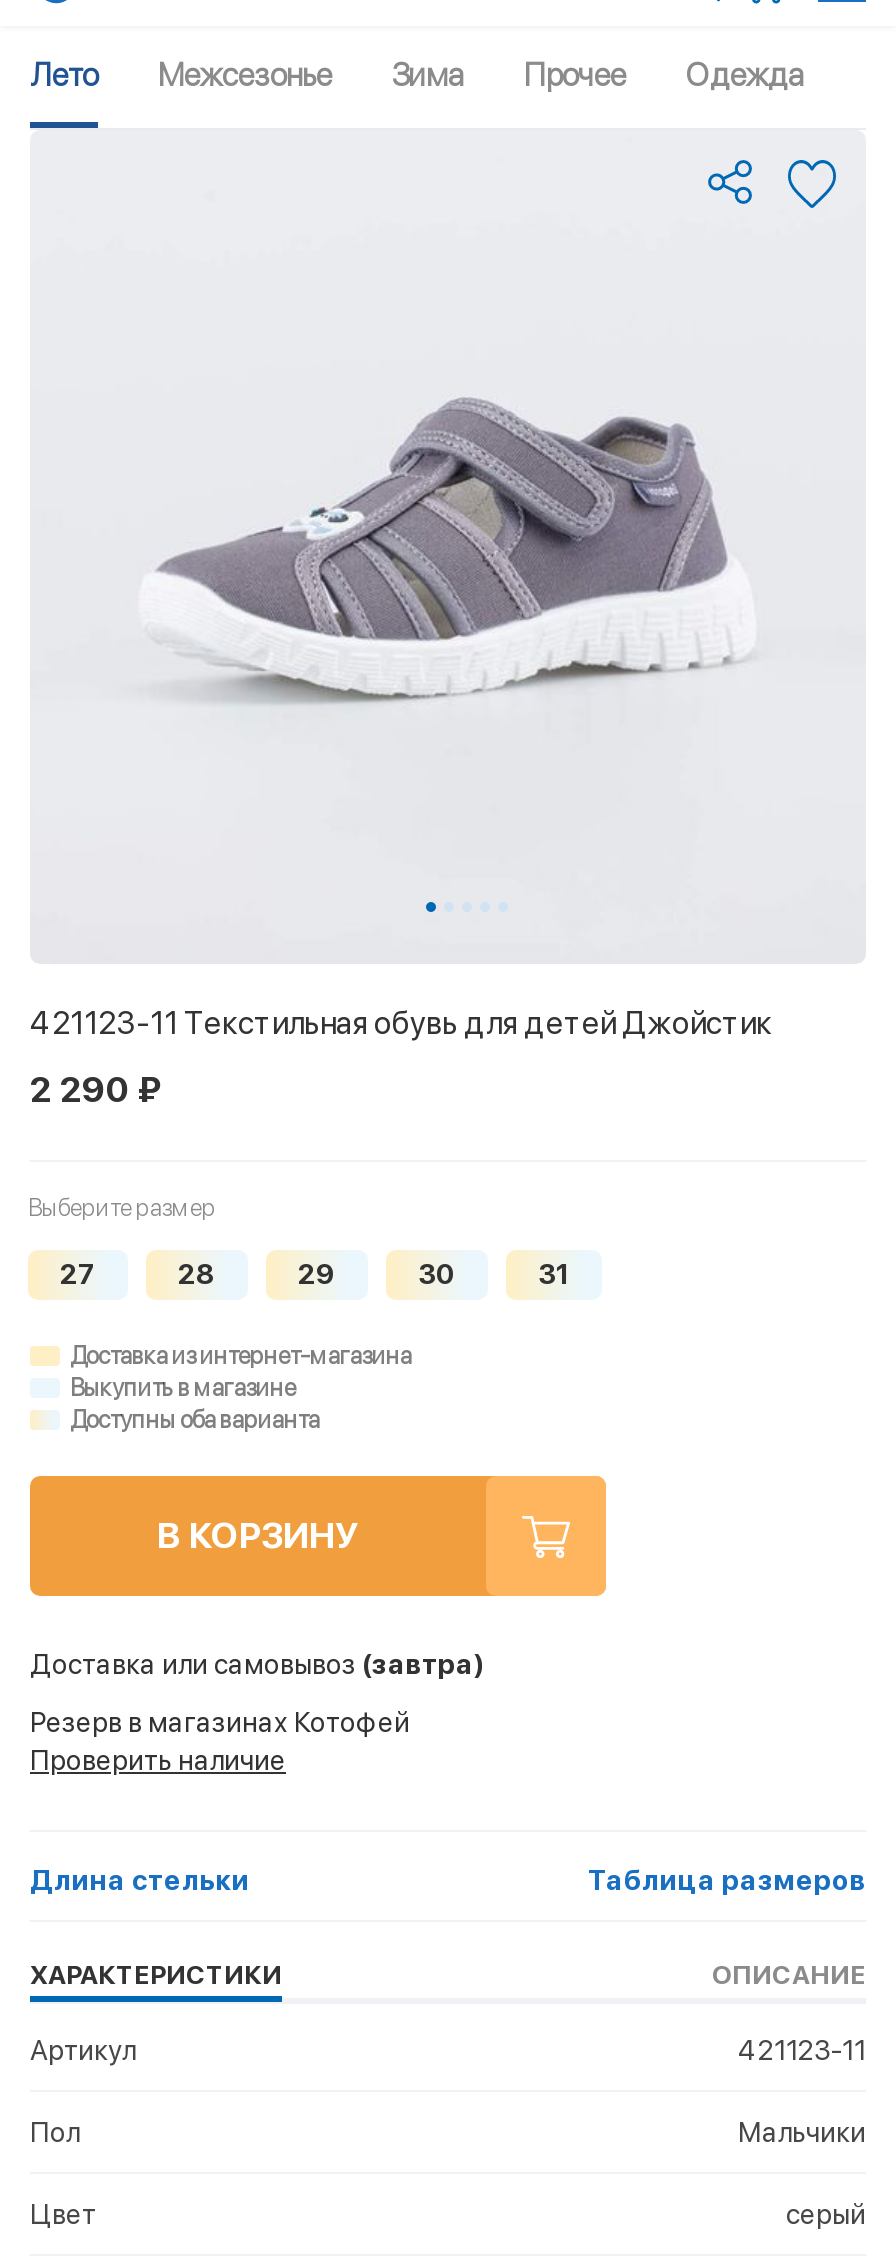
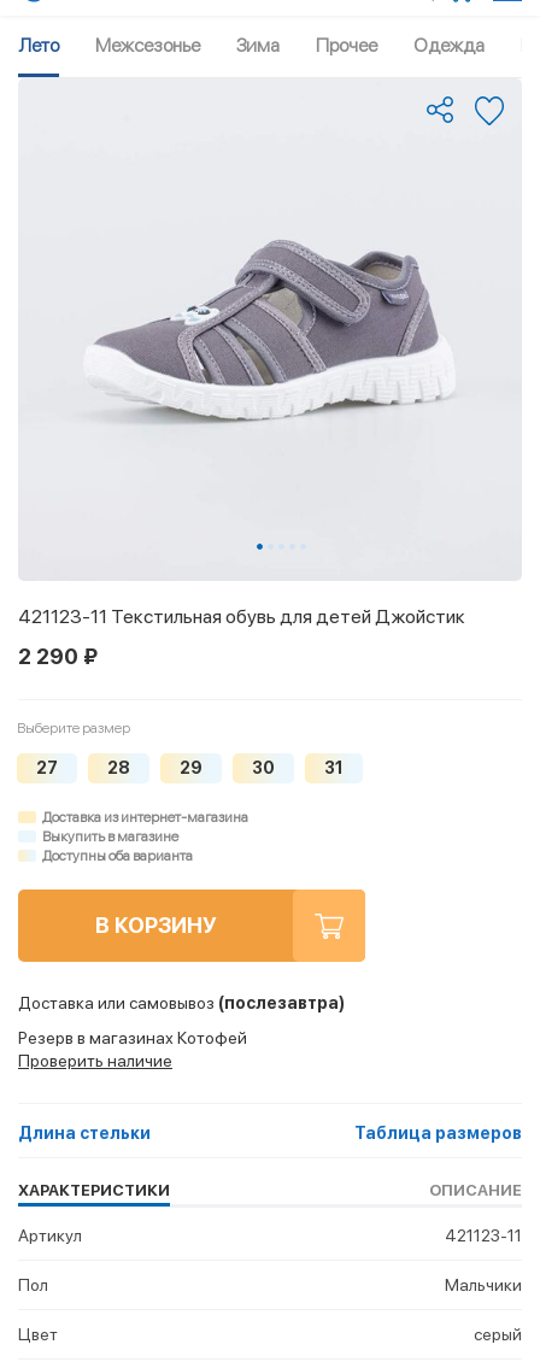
[30,1648,484,1680] Доставка или самовывоз (завтра) -> [18,993,345,1013] Доставка или самовывоз (послезавтра)

